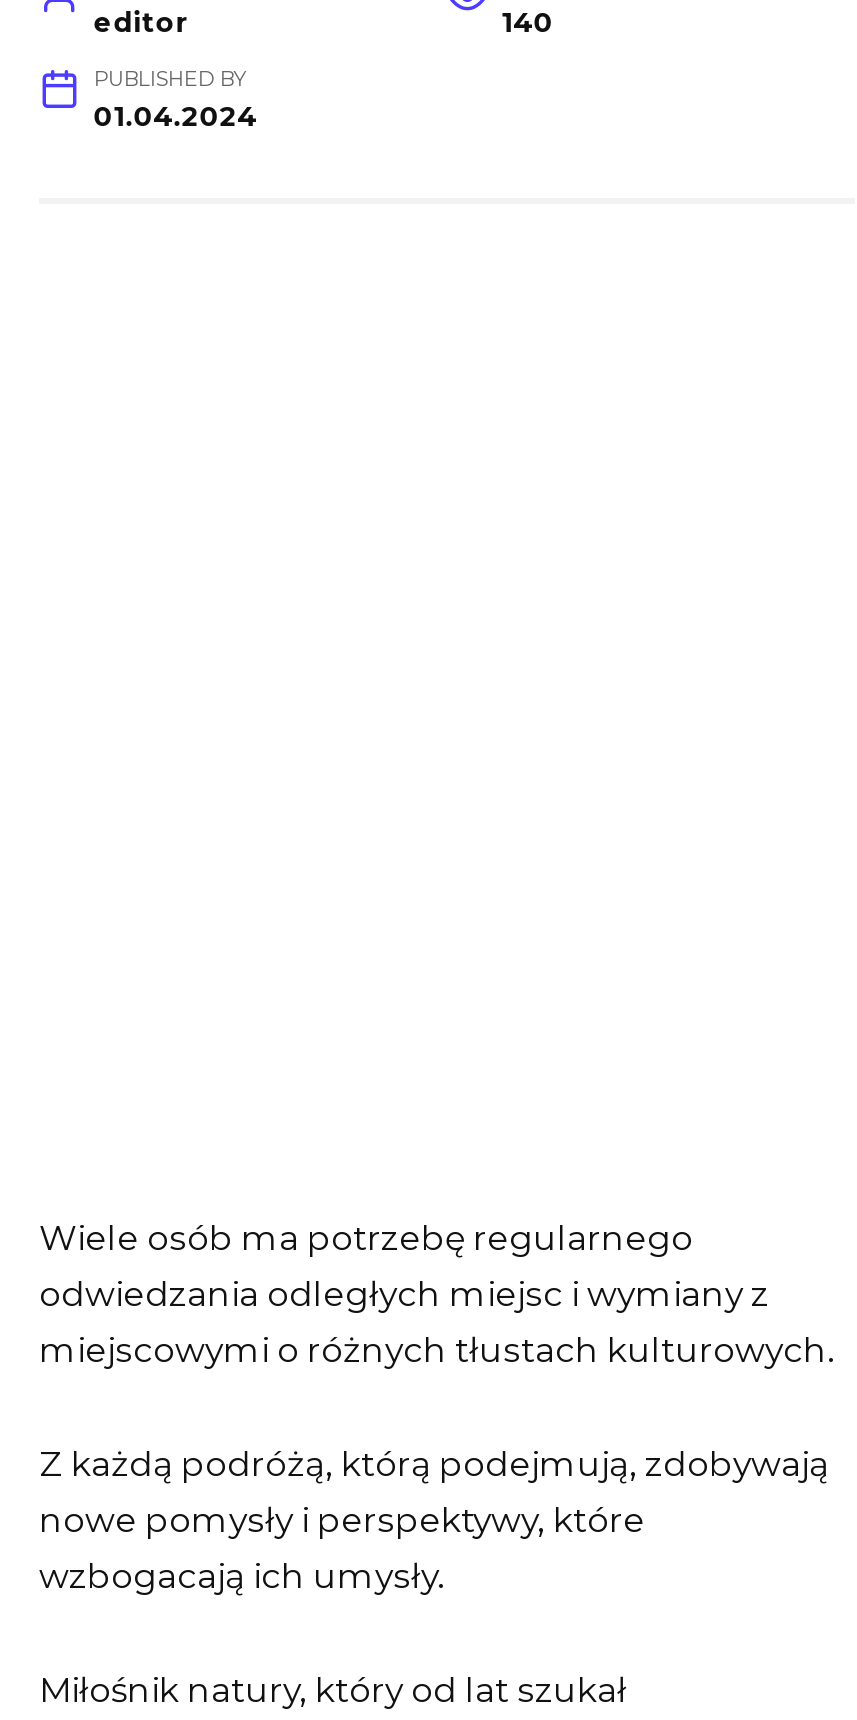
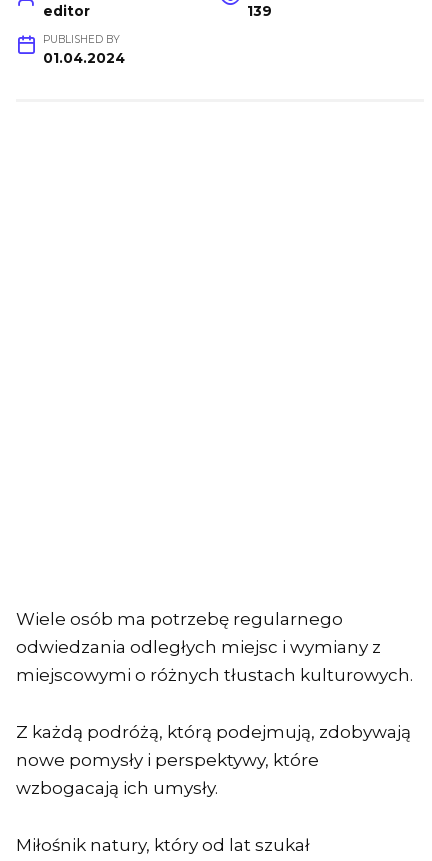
[501,6,553,38] 140 -> [247,3,272,19] 139

